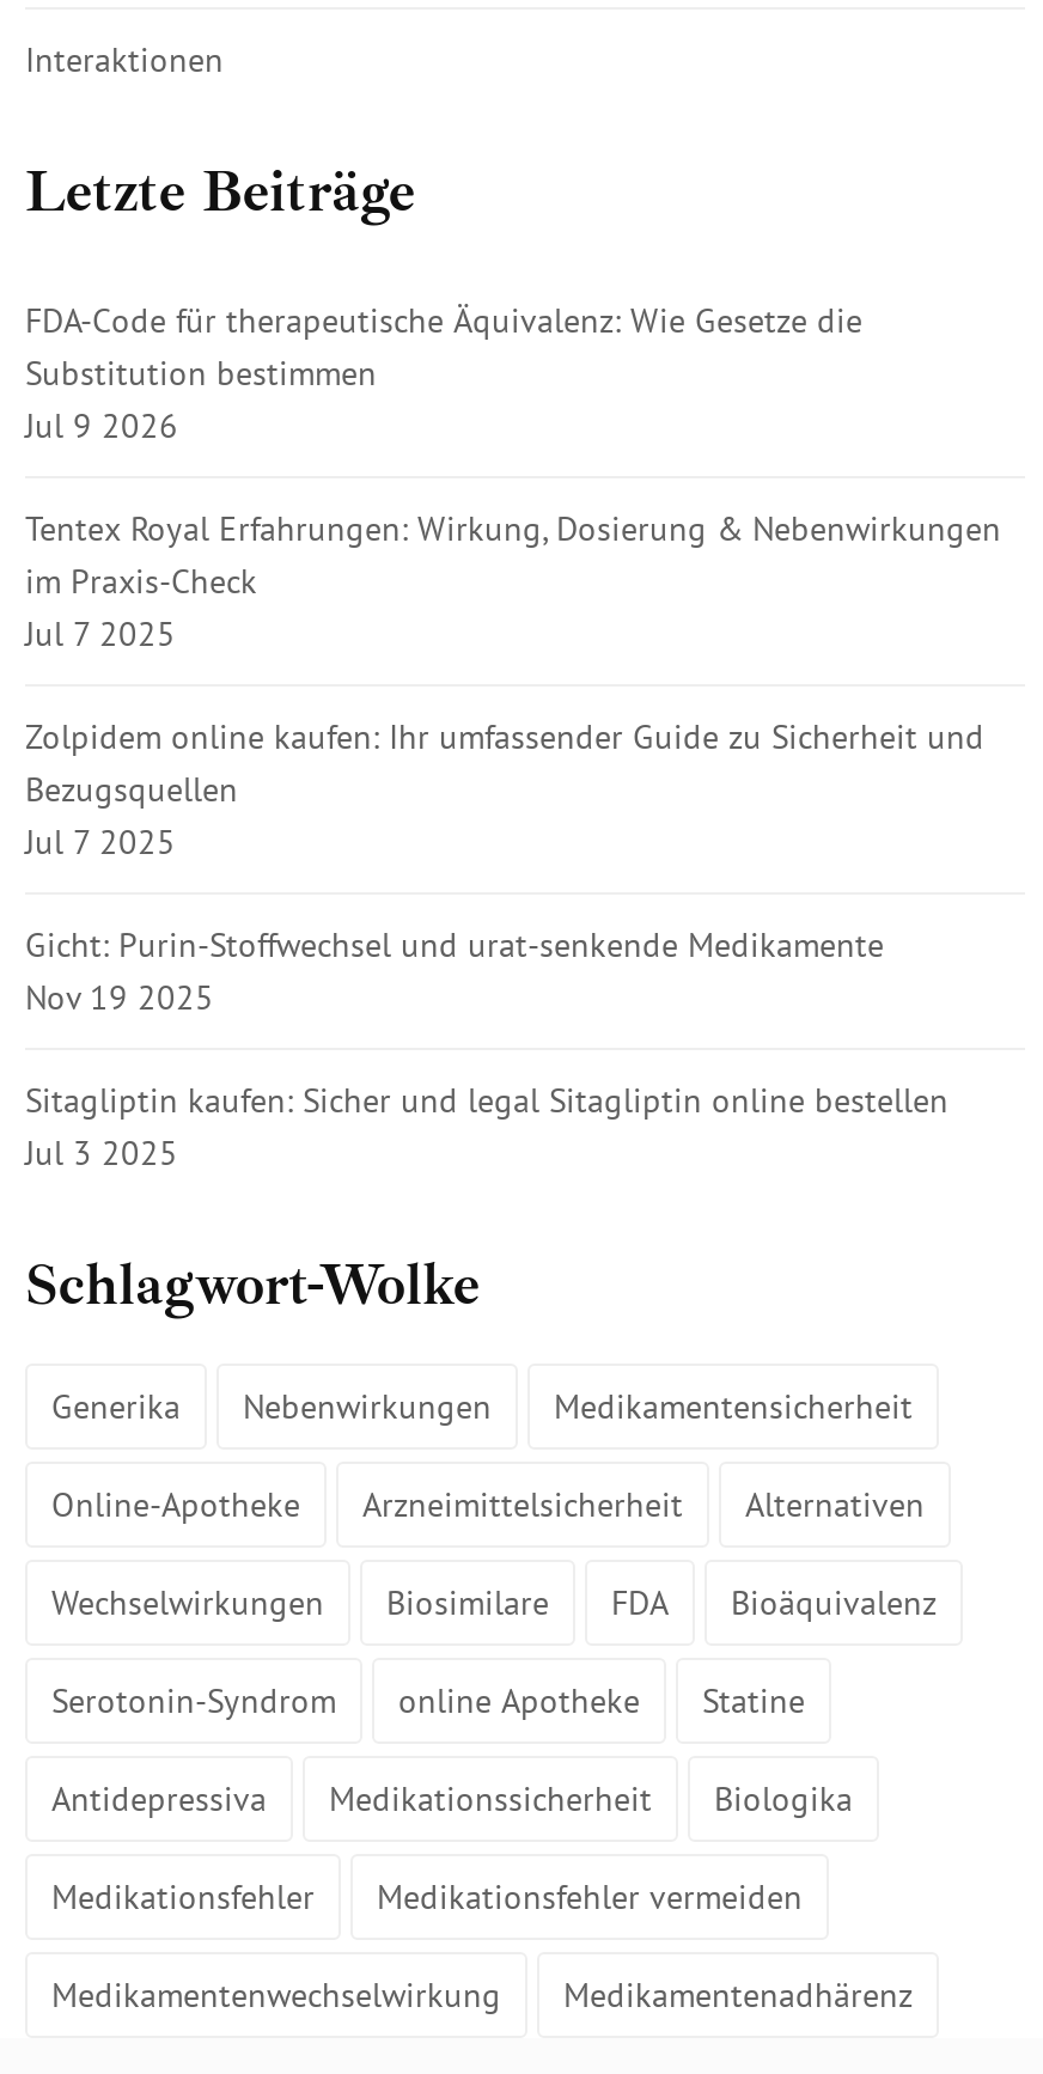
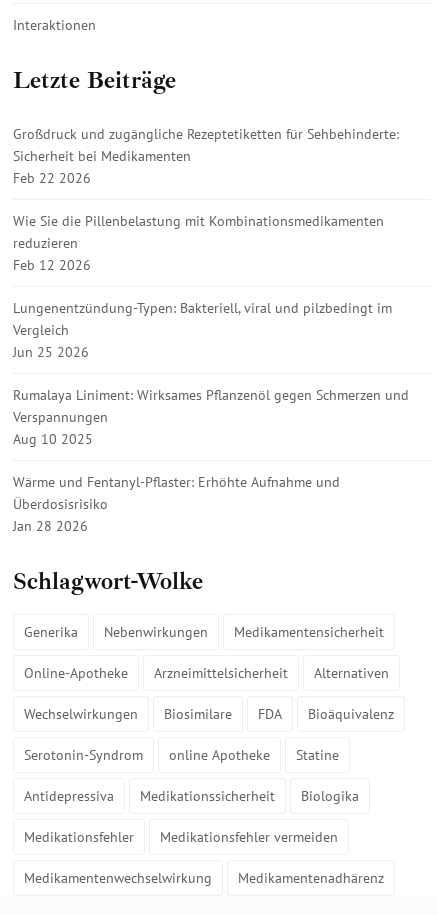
[25,299,862,448] FDA-Code für therapeutische Äquivalenz: Wie Gesetze die | Substitution bestimmen | Jul 9 2026 -> [13,125,399,187] Großdruck und zugängliche Rezeptetiketten für Sehbehinderte: | Sicherheit bei Medikamenten | Feb 22 2026
[25,507,1001,656] Tentex Royal Erfahrungen: Wirkung, Dosierung & Nebenwirkungen | im Praxis-Check | Jul 7 2025 -> [13,212,384,274] Wie Sie die Pillenbelastung mit Kombinationsmedikamenten | reduzieren | Feb 12 2026
[25,715,984,864] Zolpidem online kaufen: Ihr umfassender Guide zu Sicherheit und | Bezugsquellen | Jul 7 2025 -> [13,299,392,361] Lungenentzündung-Typen: Bakteriell, viral und pilzbedingt im | Vergleich | Jun 25 2026
[25,924,884,1019] Gicht: Purin-Stoffwechsel und urat-senkende Medikamente | Nov 19 2025 -> [13,386,409,448] Rumalaya Liniment: Wirksames Pflanzenöl gegen Schmerzen und | Verspannungen | Aug 10 2025
[25,1079,949,1175] Sitagliptin kaufen: Sicher und legal Sitagliptin online bestellen | Jul 3 2025 -> [13,473,340,535] Wärme und Fentanyl-Pflaster: Erhöhte Aufnahme und | Überdosisrisiko | Jan 28 2026

